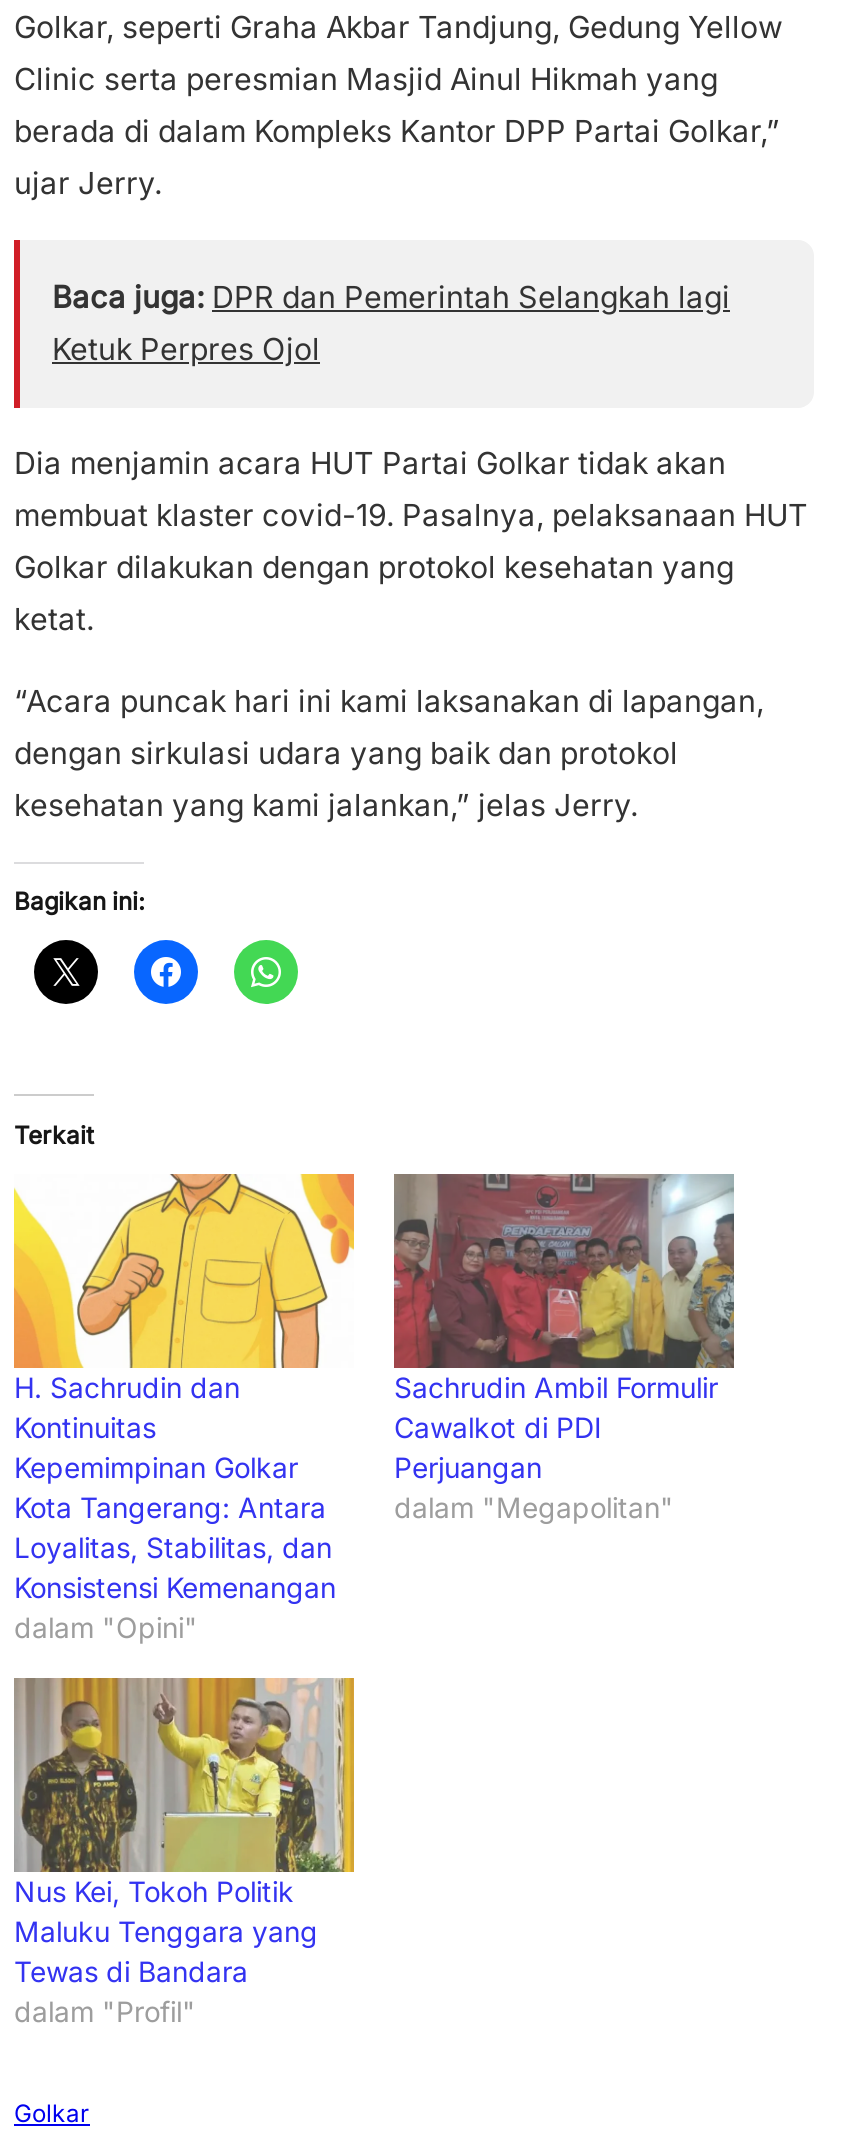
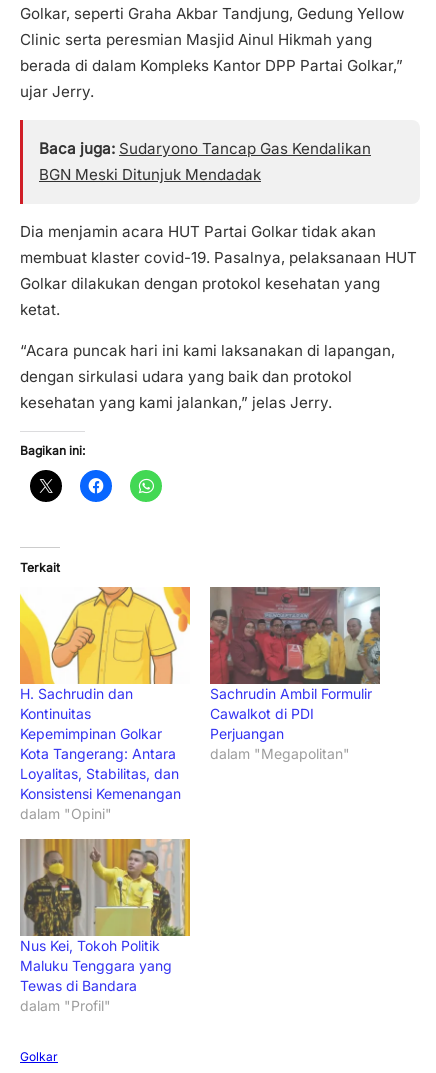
[52,277,730,367] Baca juga: DPR dan Pemerintah Selangkah lagi | Ketuk Perpres Ojol -> [39,139,371,184] Baca juga: Sudaryono Tancap Gas Kendalikan | BGN Meski Ditunjuk Mendadak

